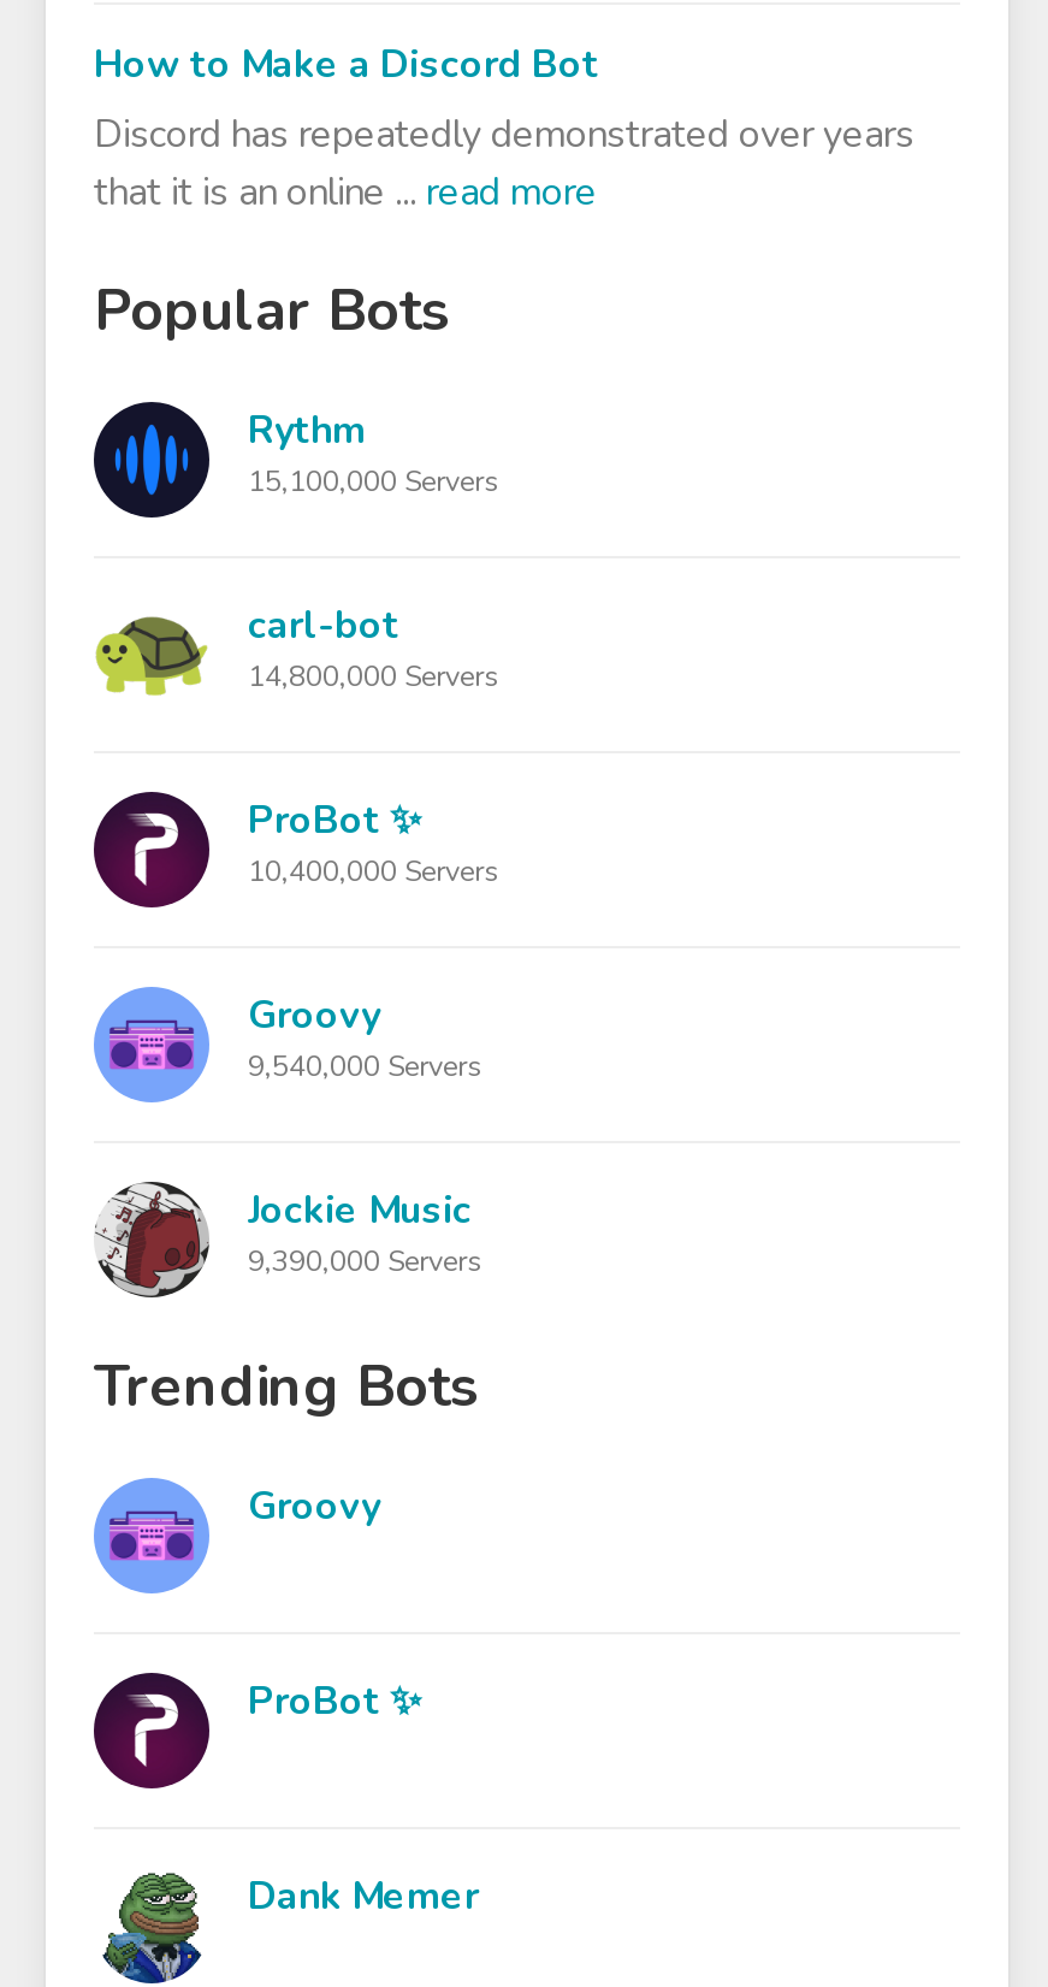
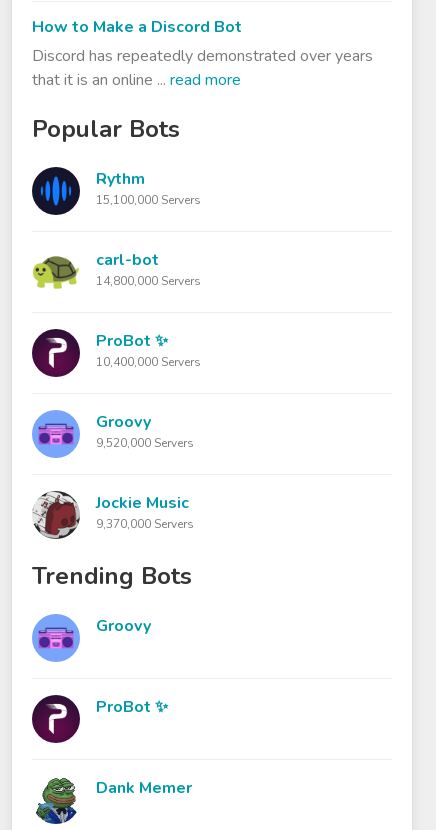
[248,1047,484,1086] 9,540,000 Servers -> [96,435,194,451] 9,520,000 Servers
[248,1242,484,1281] 9,390,000 Servers -> [96,516,194,532] 9,370,000 Servers

